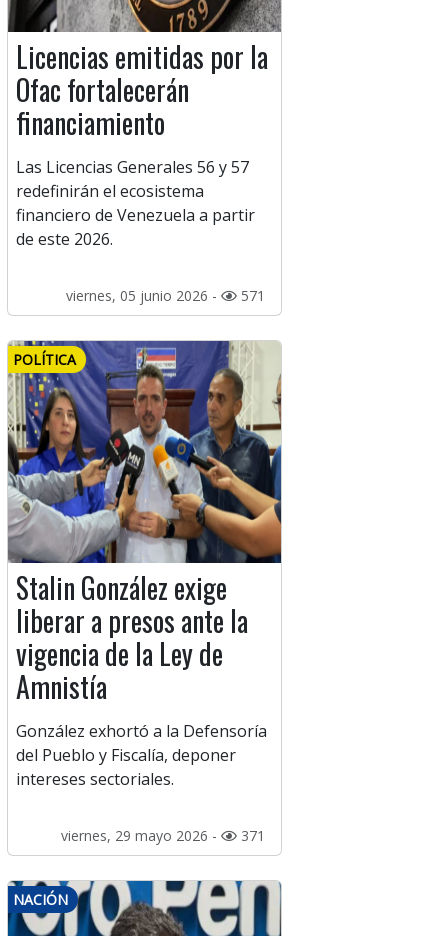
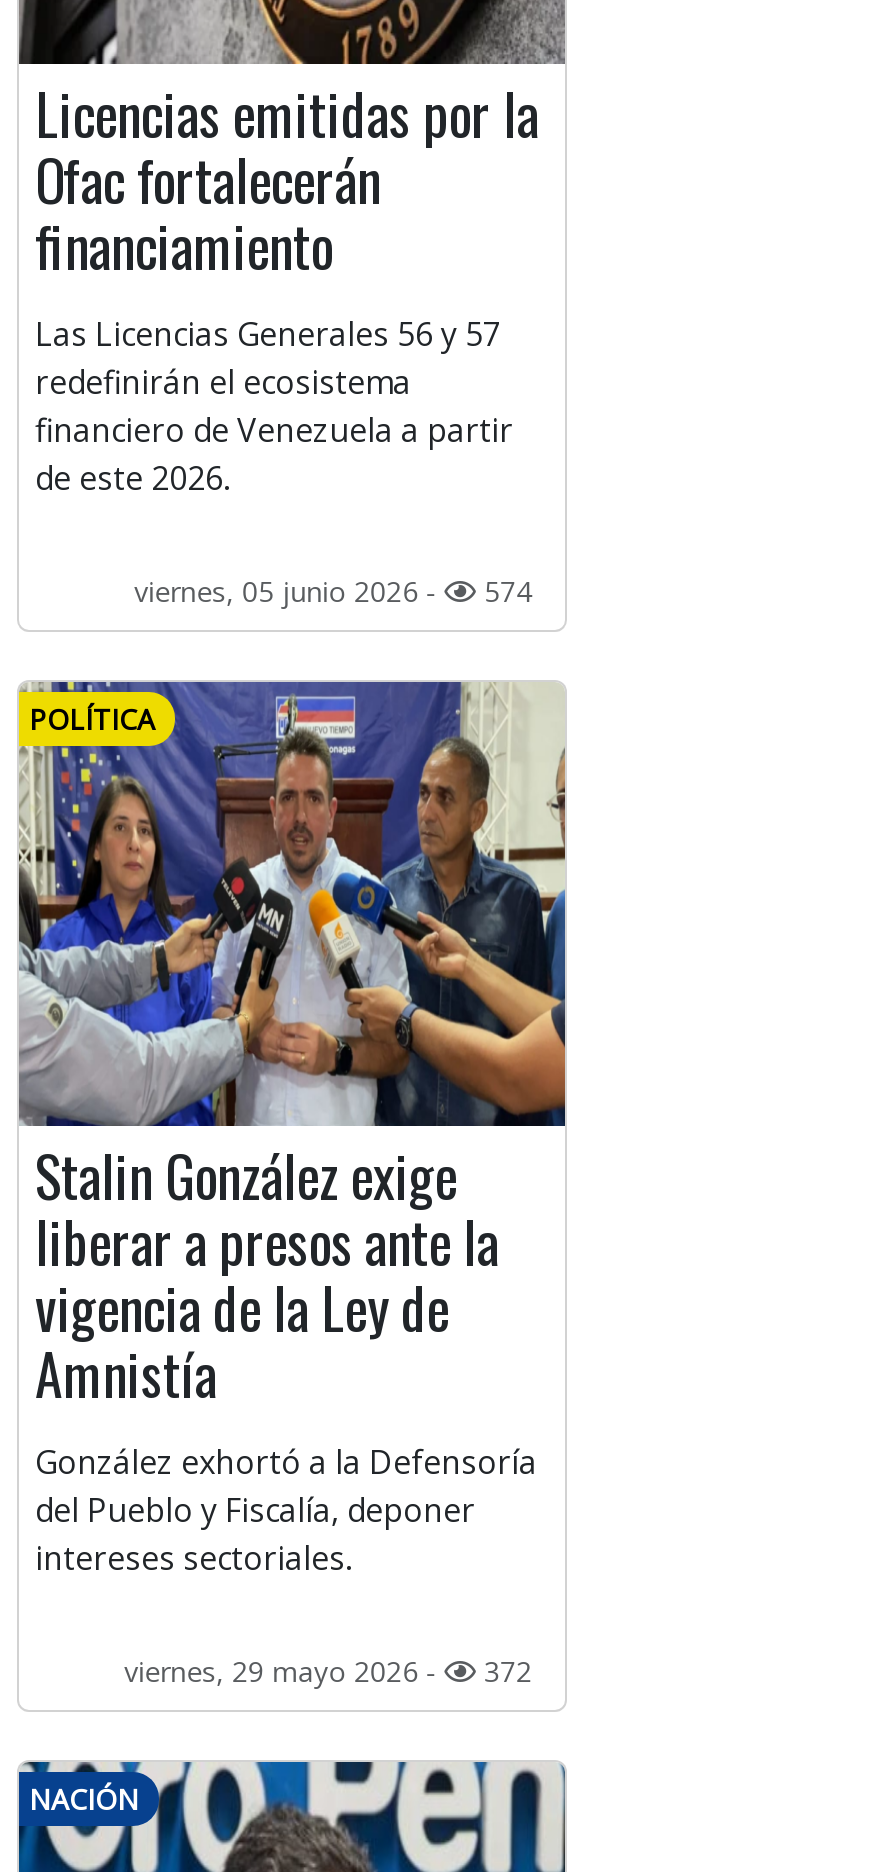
[66,286,265,305] viernes, 05 junio 2026 - 571 -> [134,572,532,610] viernes, 05 junio 2026 - 574
[61,826,265,845] viernes, 29 mayo 2026 - 371 -> [124,1652,532,1690] viernes, 29 mayo 2026 - 372

